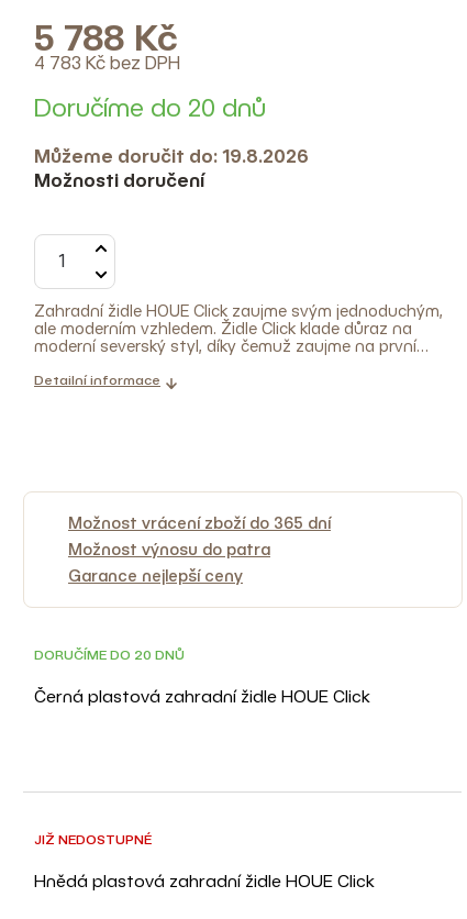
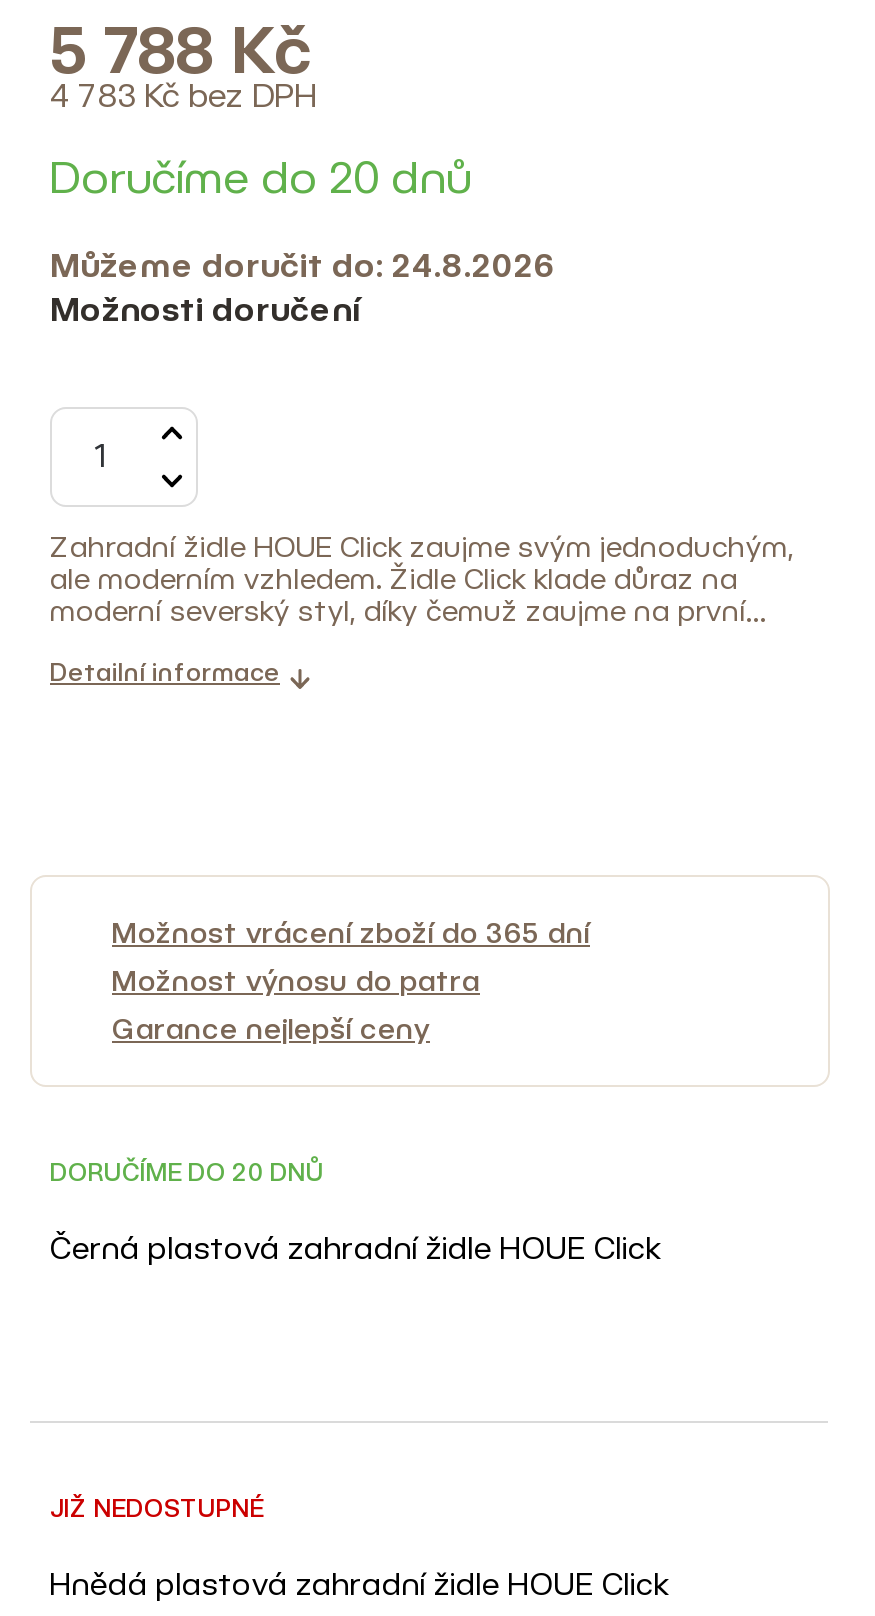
[34,146,309,168] Můžeme doručit do: 19.8.2026 -> [50,246,556,286] Můžeme doručit do: 24.8.2026

